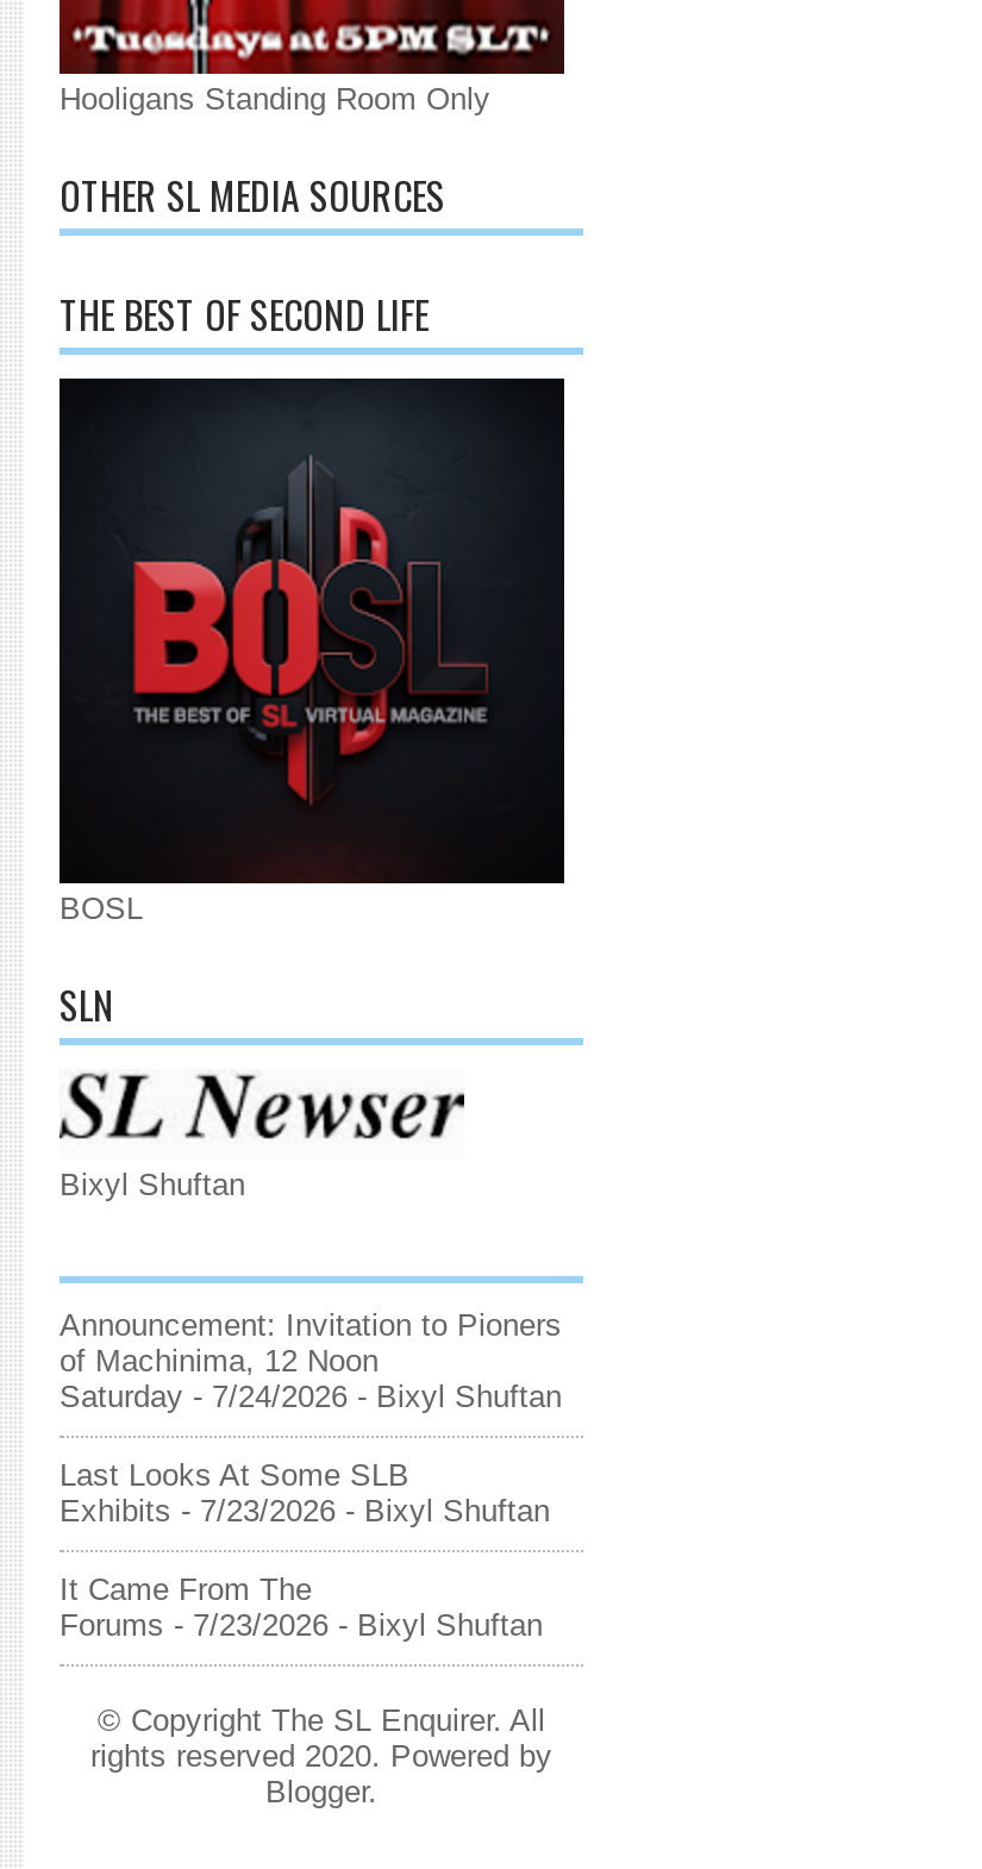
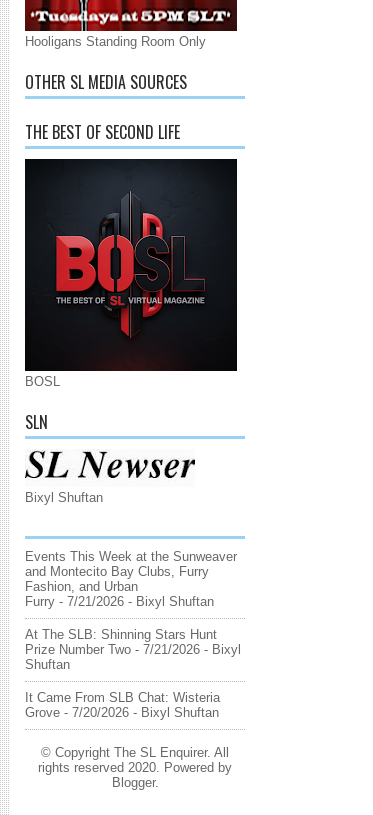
[60,1307,562,1414] Announcement: Invitation to Pioners | of Machinima, 12 Noon | Saturday - 7/24/2026 - Bixyl Shuftan -> [25,549,237,609] Events This Week at the Sunweaver | and Montecito Bay Clubs, Furry | Fashion, and Urban | Furry - 7/21/2026 - Bixyl Shuftan
[60,1457,550,1529] Last Looks At Some SLB | Exhibits - 7/23/2026 - Bixyl Shuftan -> [25,627,241,672] At The SLB: Shinning Stars Hunt | Prize Number Two - 7/21/2026 - Bixyl | Shuftan
[60,1571,543,1643] It Came From The | Forums - 7/23/2026 - Bixyl Shuftan -> [25,690,220,720] It Came From SLB Chat: Wisteria | Grove - 7/20/2026 - Bixyl Shuftan

